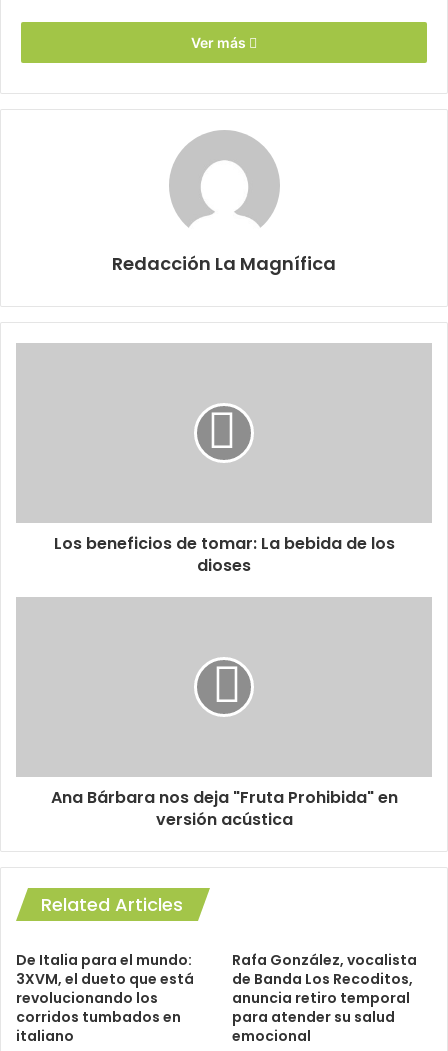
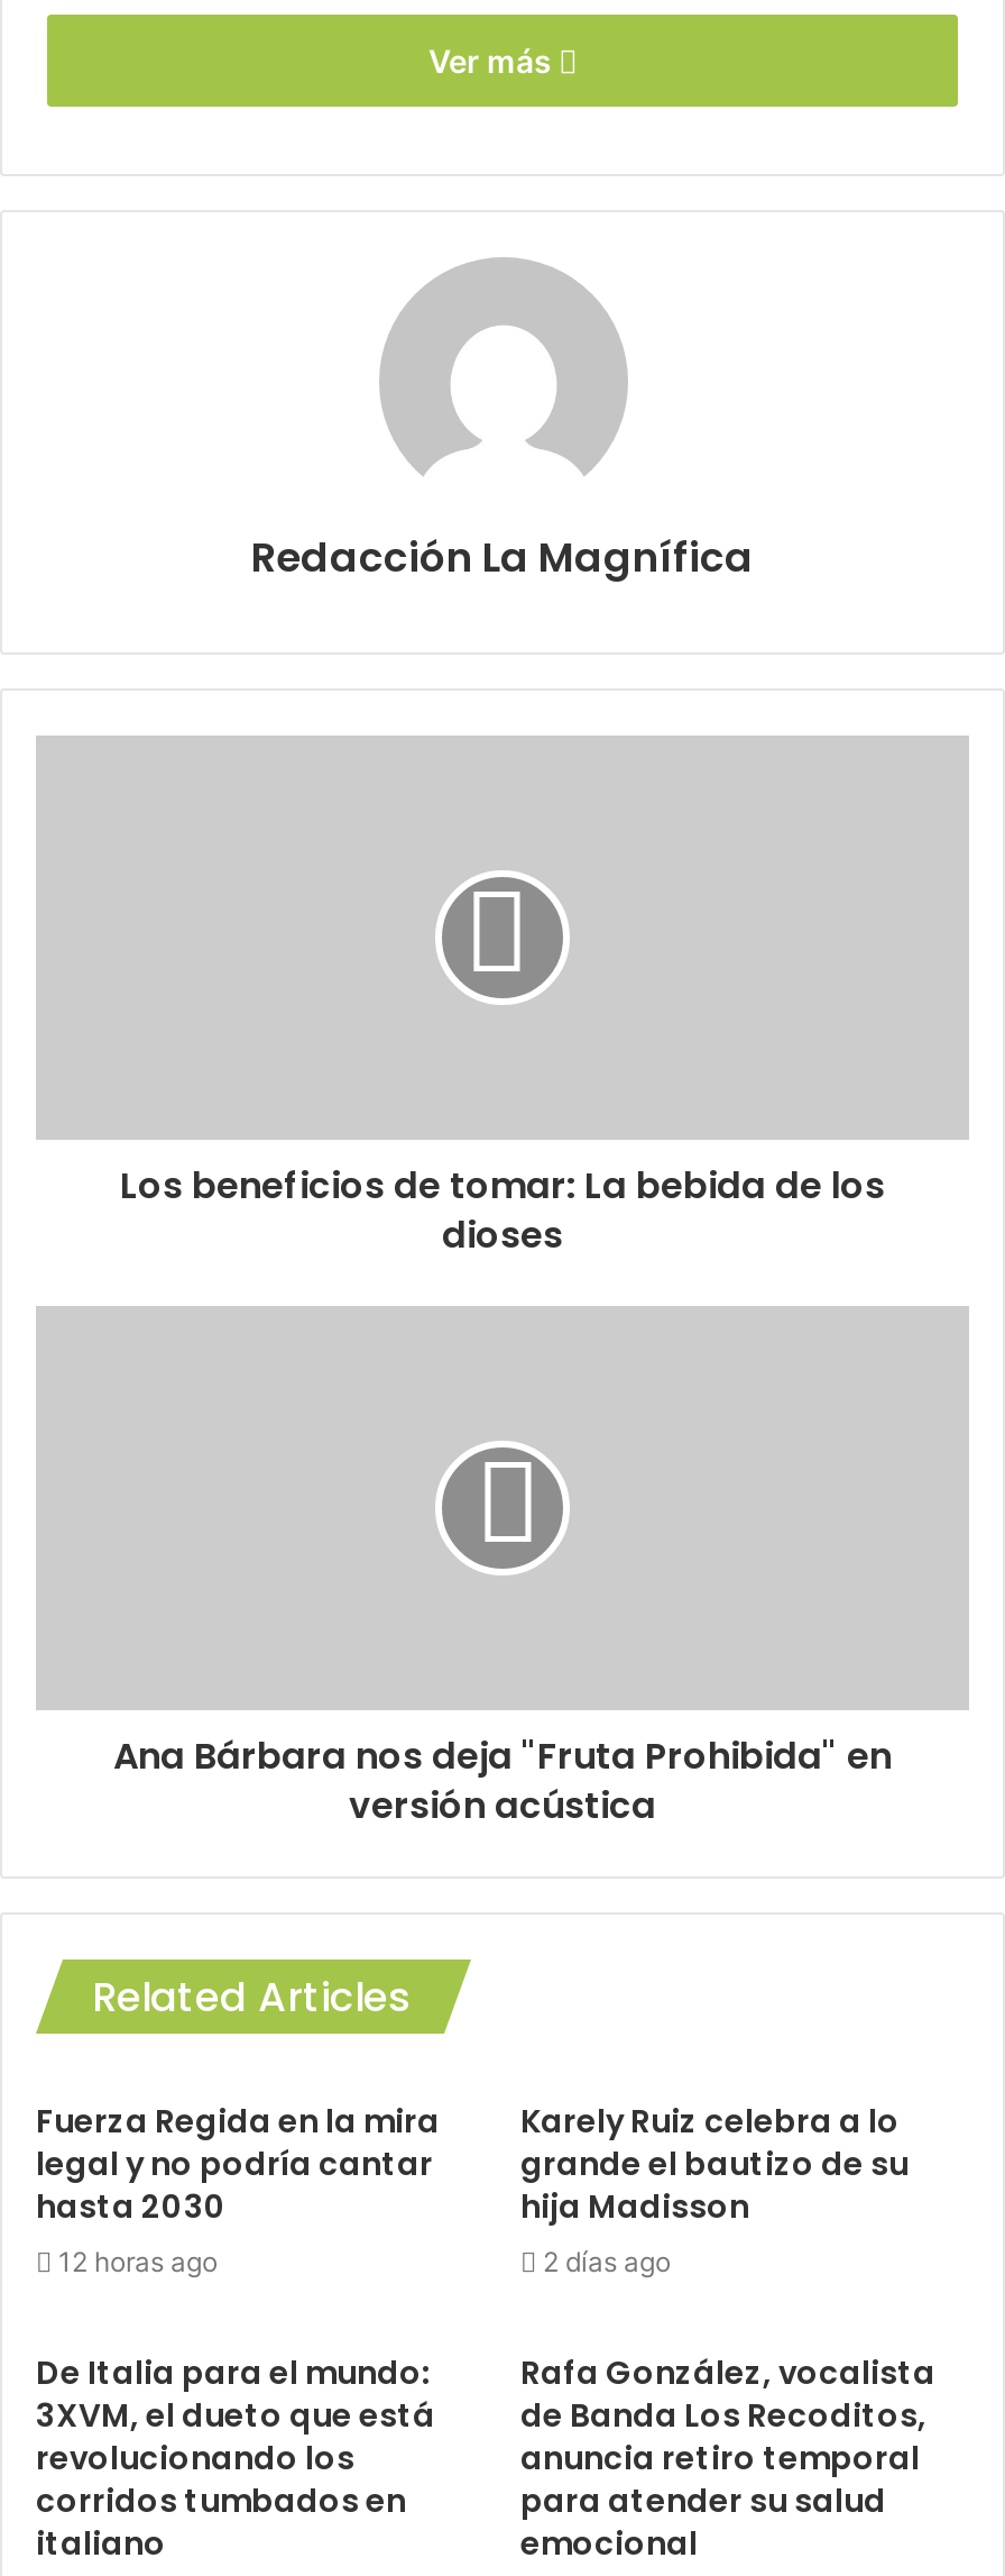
none -> [36,2099,440,2278] Fuerza Regida en la mira | legal y no podría cantar | hasta 2030 | 12 horas ago
none -> [520,2099,909,2278] Karely Ruiz celebra a lo | grande el bautizo de su | hija Madisson | 2 días ago

